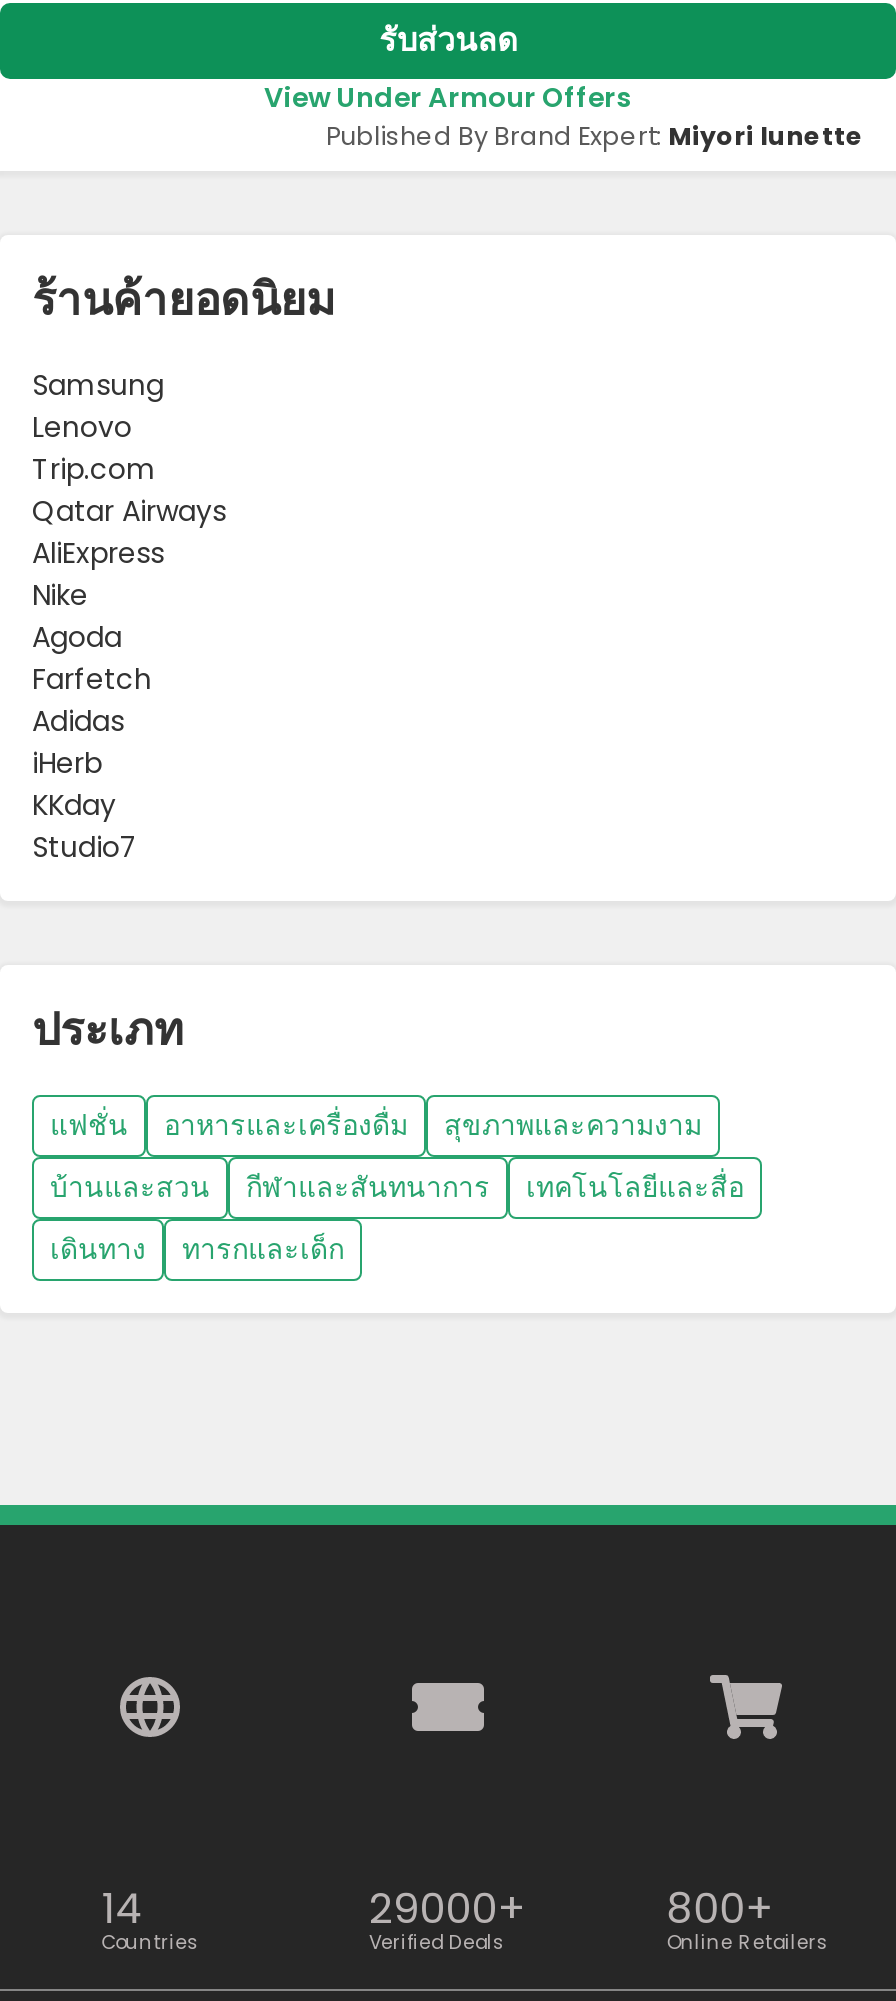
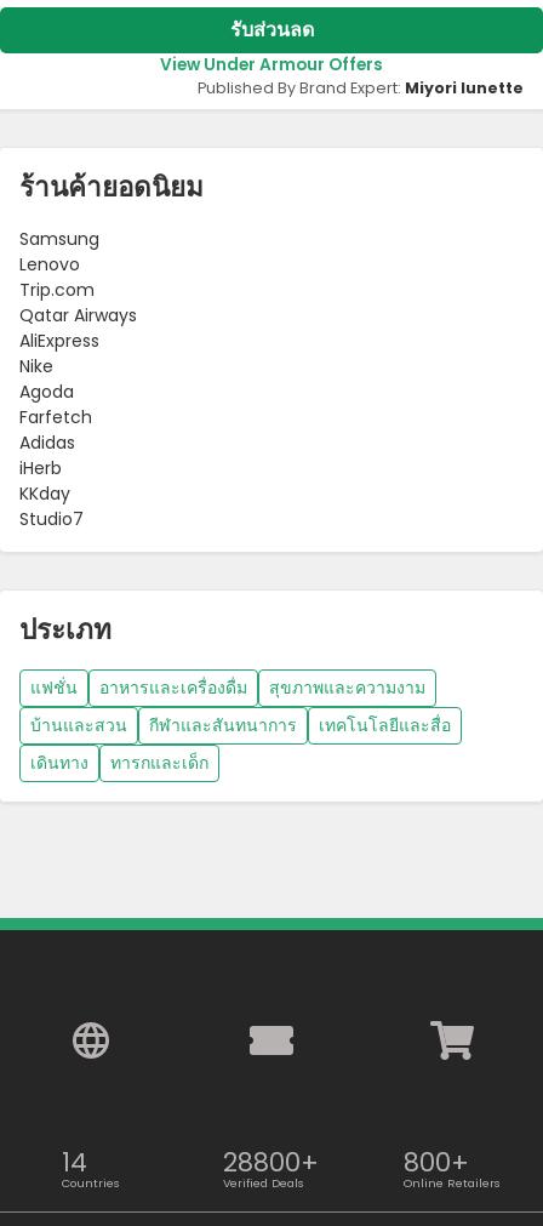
[369,1880,527,1938] 29000+ -> [224,1145,319,1180] 28800+

